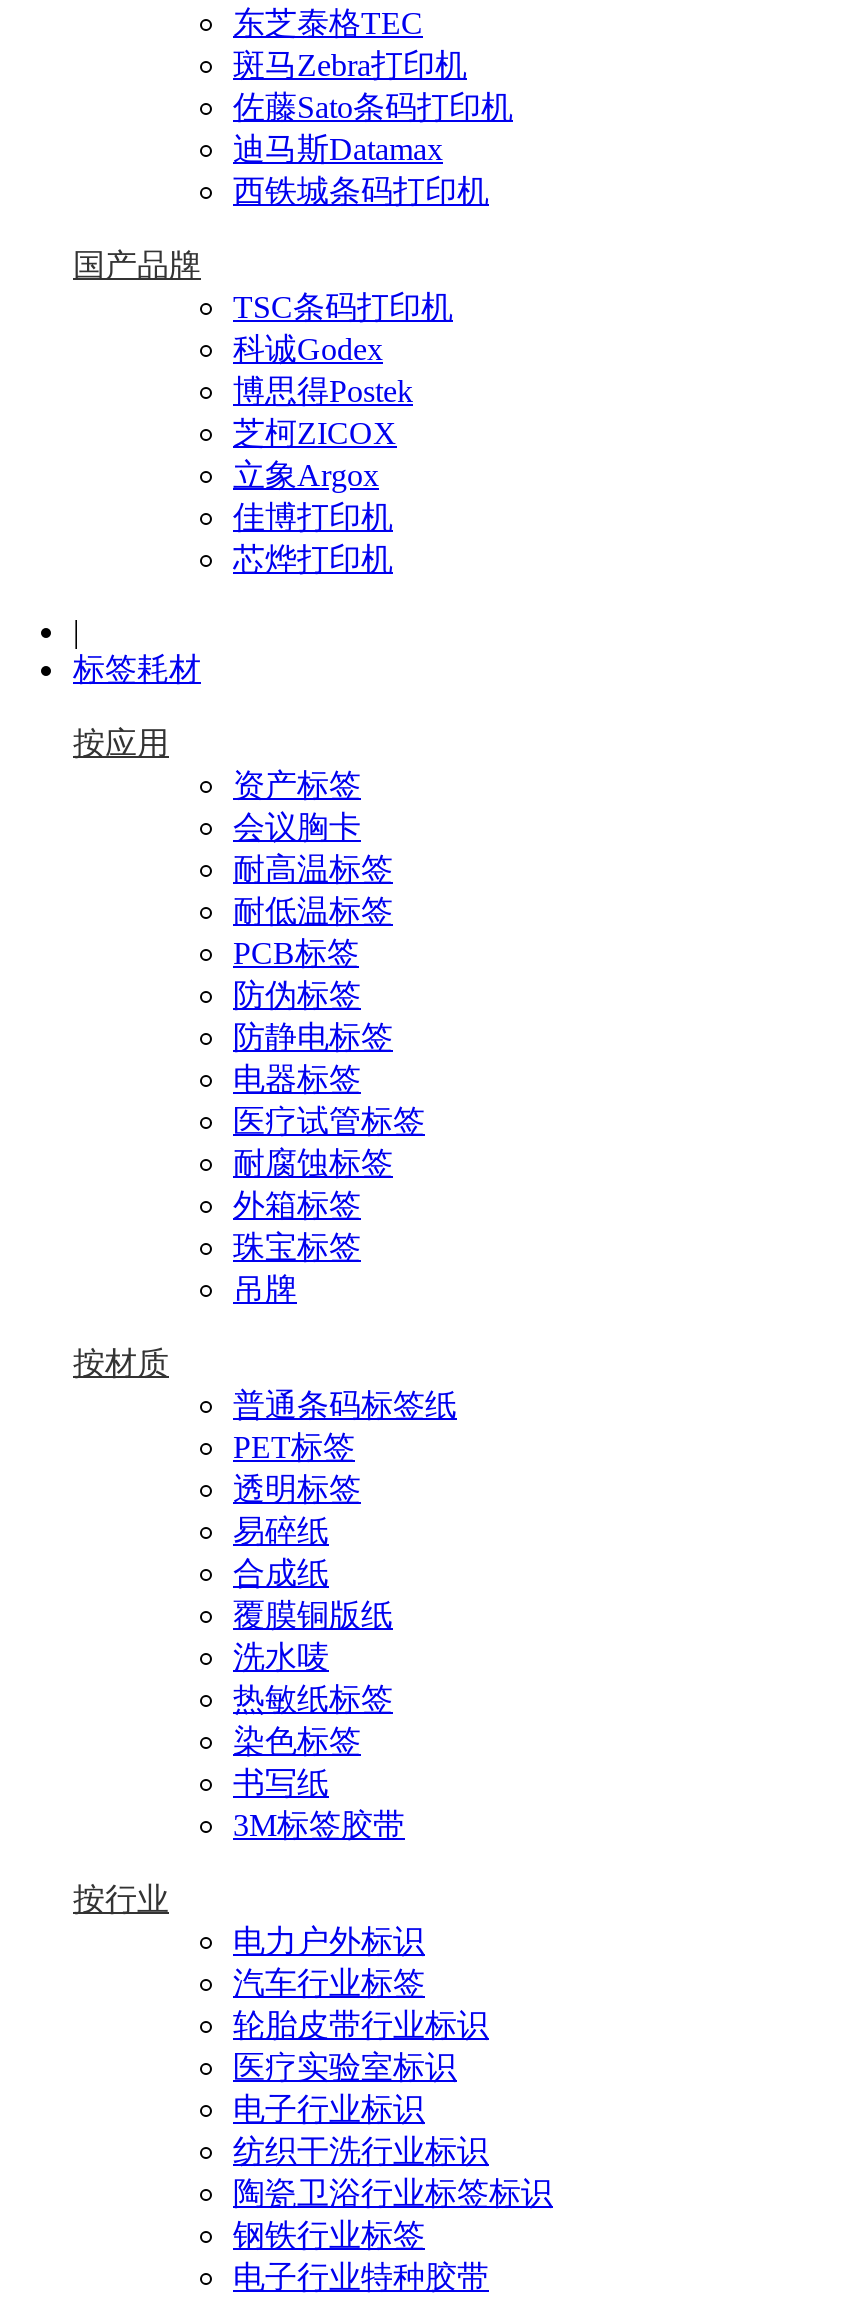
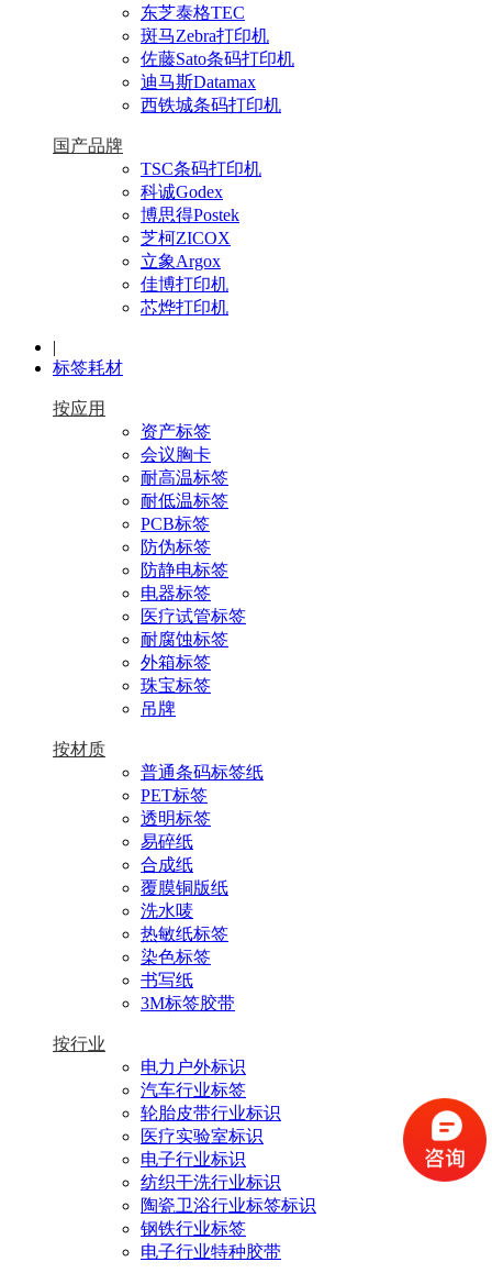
none -> [402,1097,488,1183] [image]

